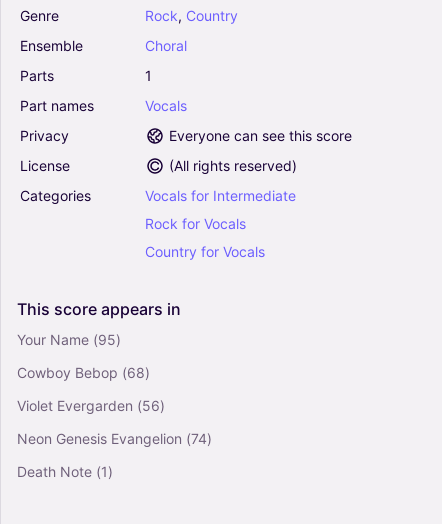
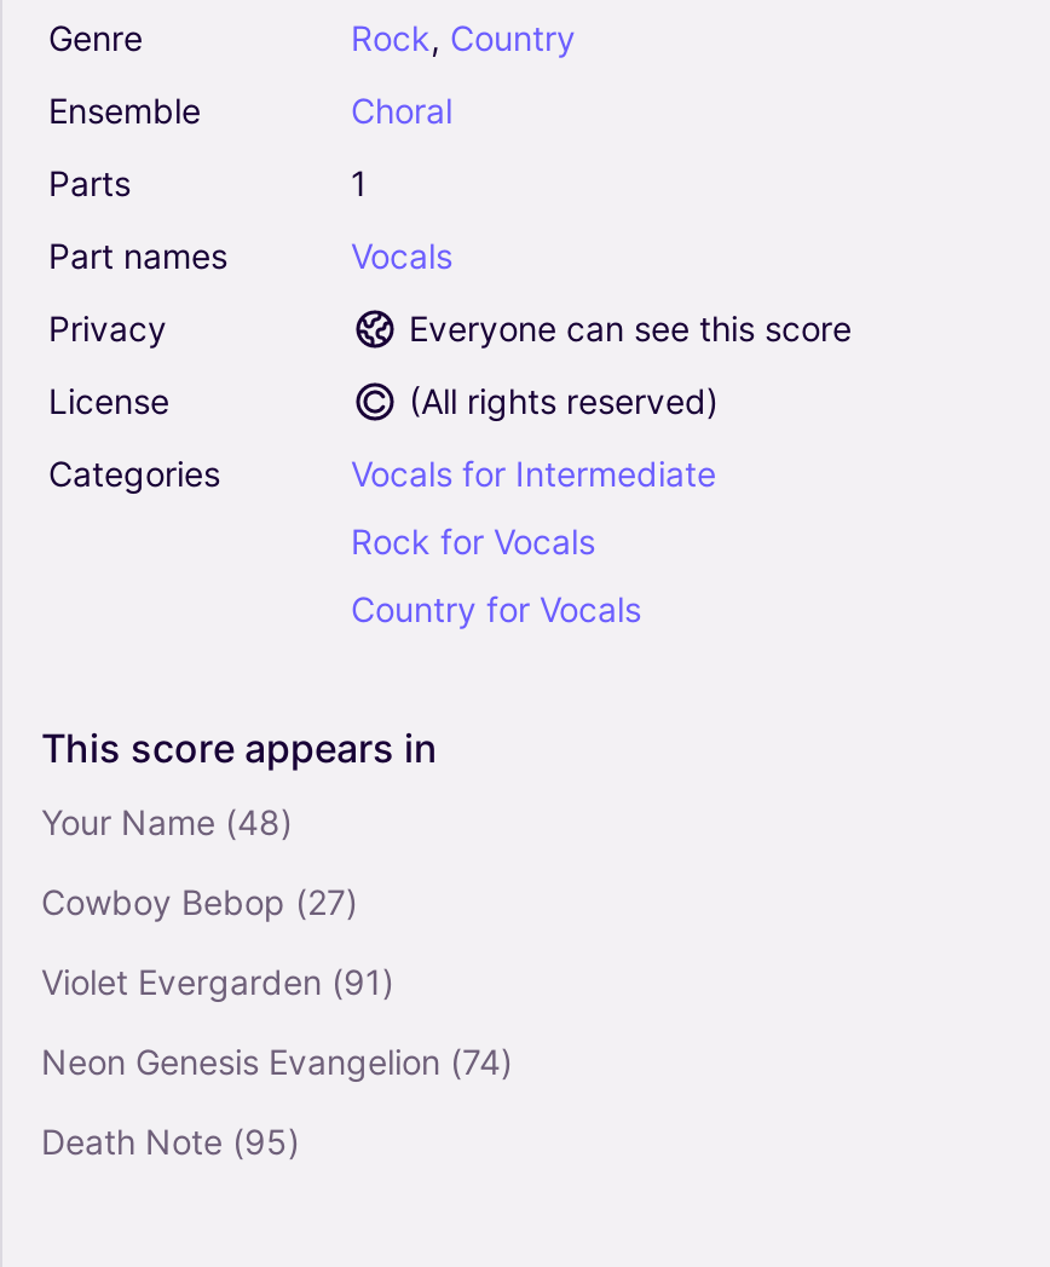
[17,331,121,348] Your Name (95) -> [41,802,293,843] Your Name (48)
[17,364,150,381] Cowboy Bebop (68) -> [41,882,358,923] Cowboy Bebop (27)
[17,397,165,414] Violet Evergarden (56) -> [41,962,394,1003] Violet Evergarden (91)
[17,463,113,480] Death Note (1) -> [41,1121,300,1162] Death Note (95)

